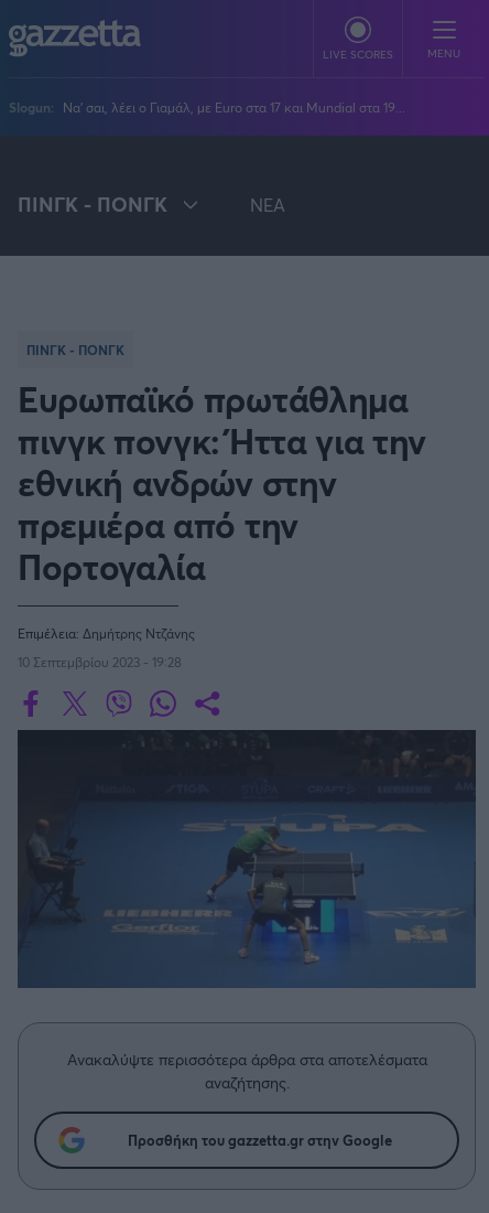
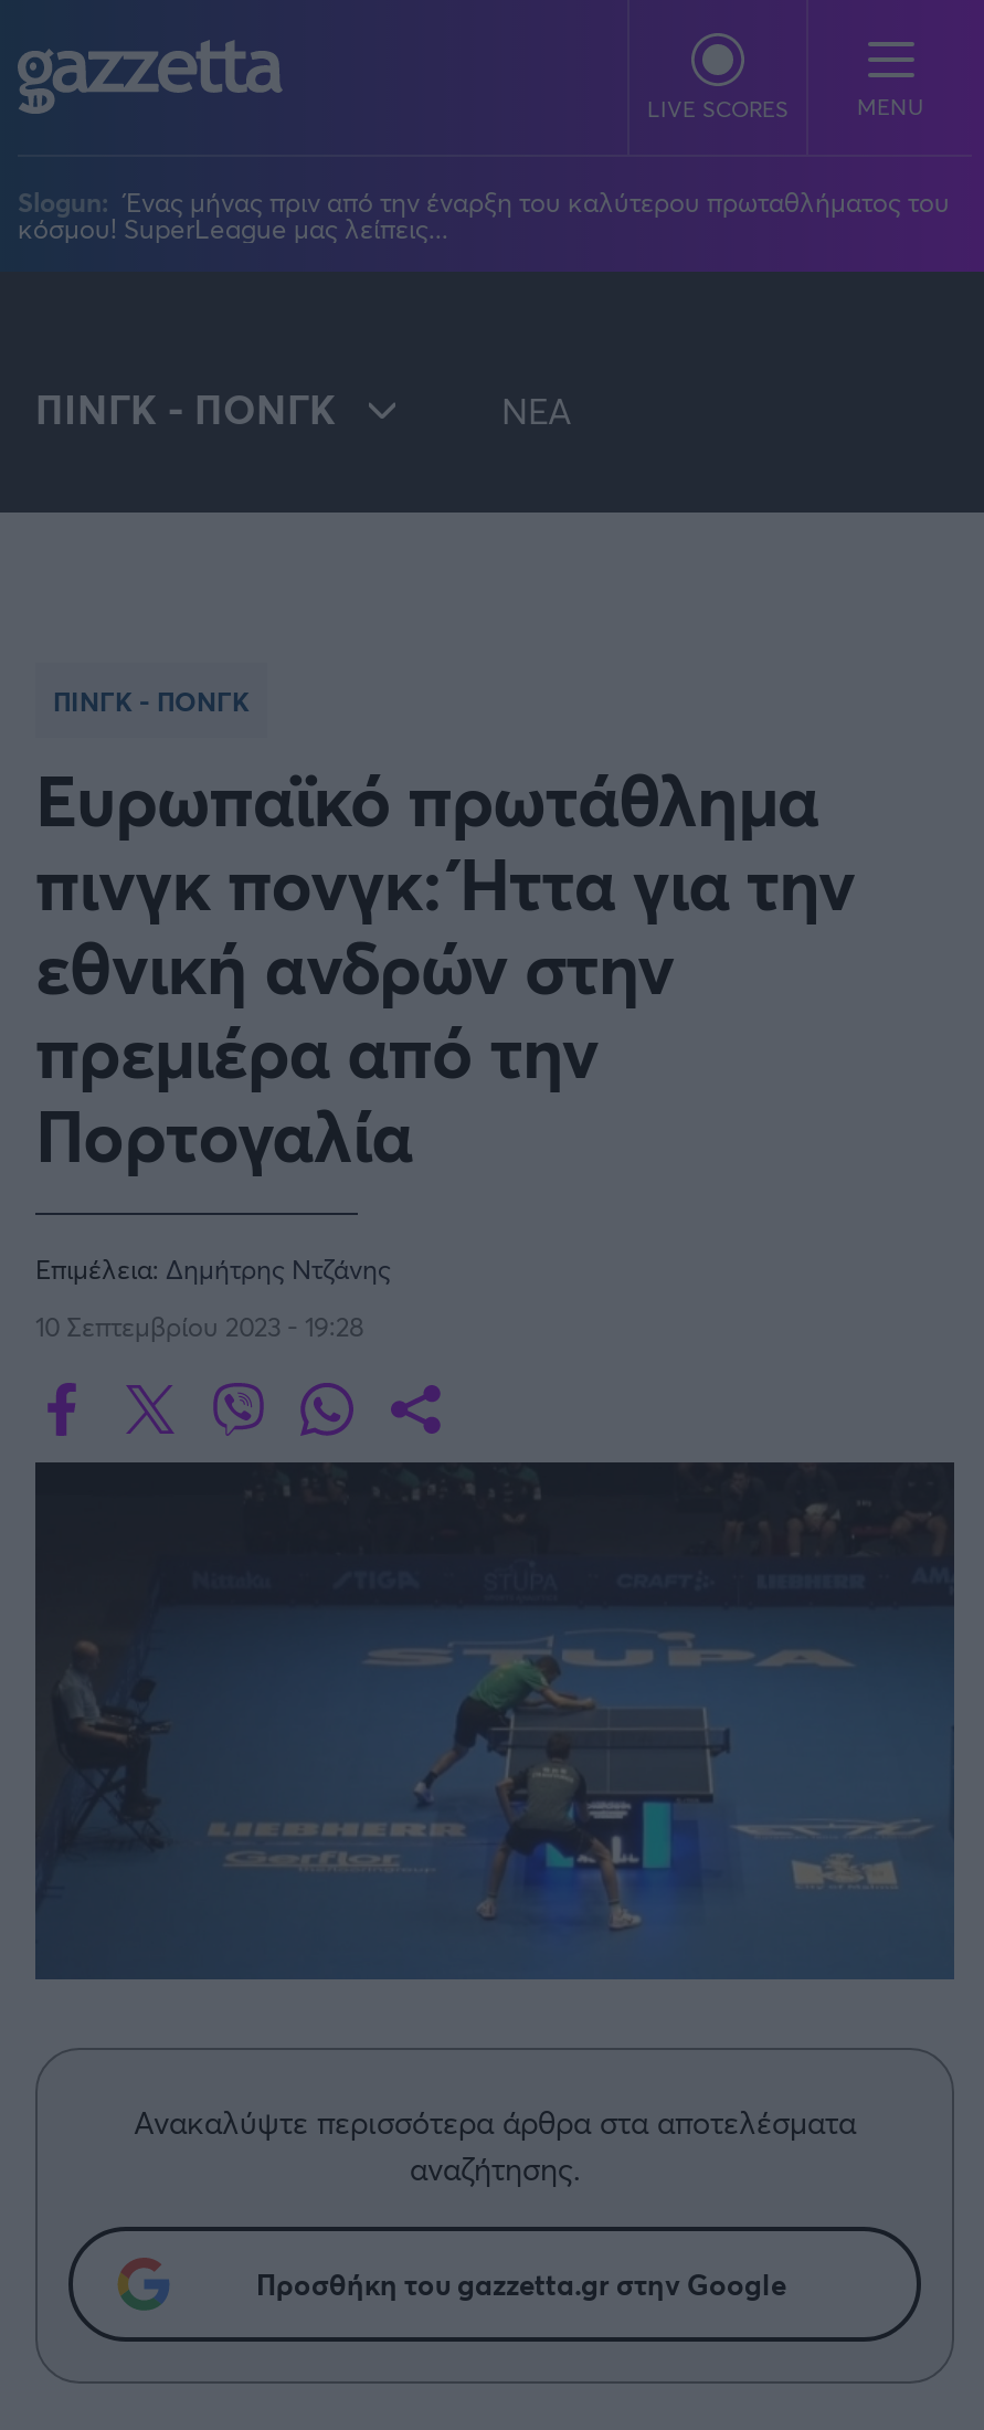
[9,98,405,115] Slogun: Να' σαι, λέει ο Γιαμάλ, με Euro στα 17 και Mundial στα 19... -> [18,182,950,244] Slogun: Ένας μήνας πριν από την έναρξη του καλύτερου πρωταθλήματος του | κόσμου! SuperLeague μας λείπεις...

